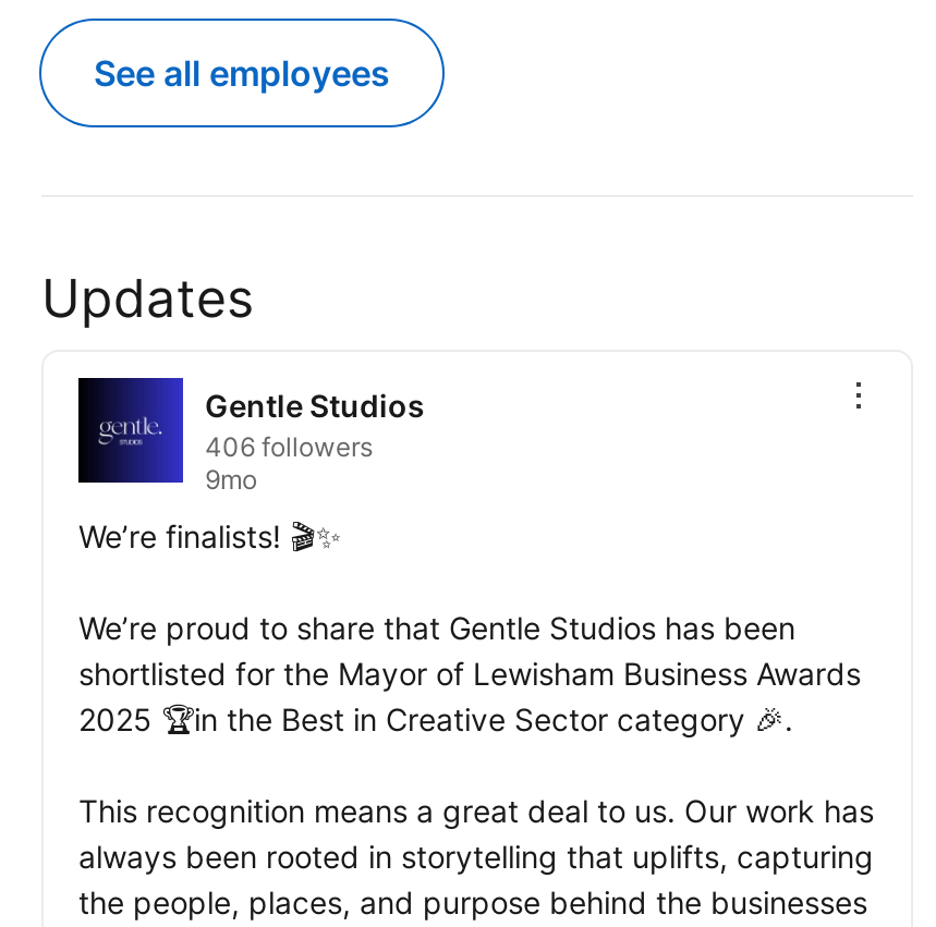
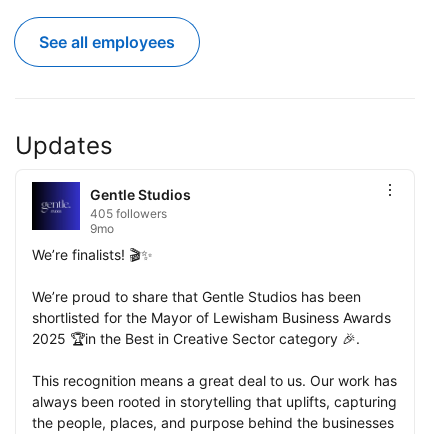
[205,431,373,464] 406 followers -> [90,206,167,221] 405 followers

